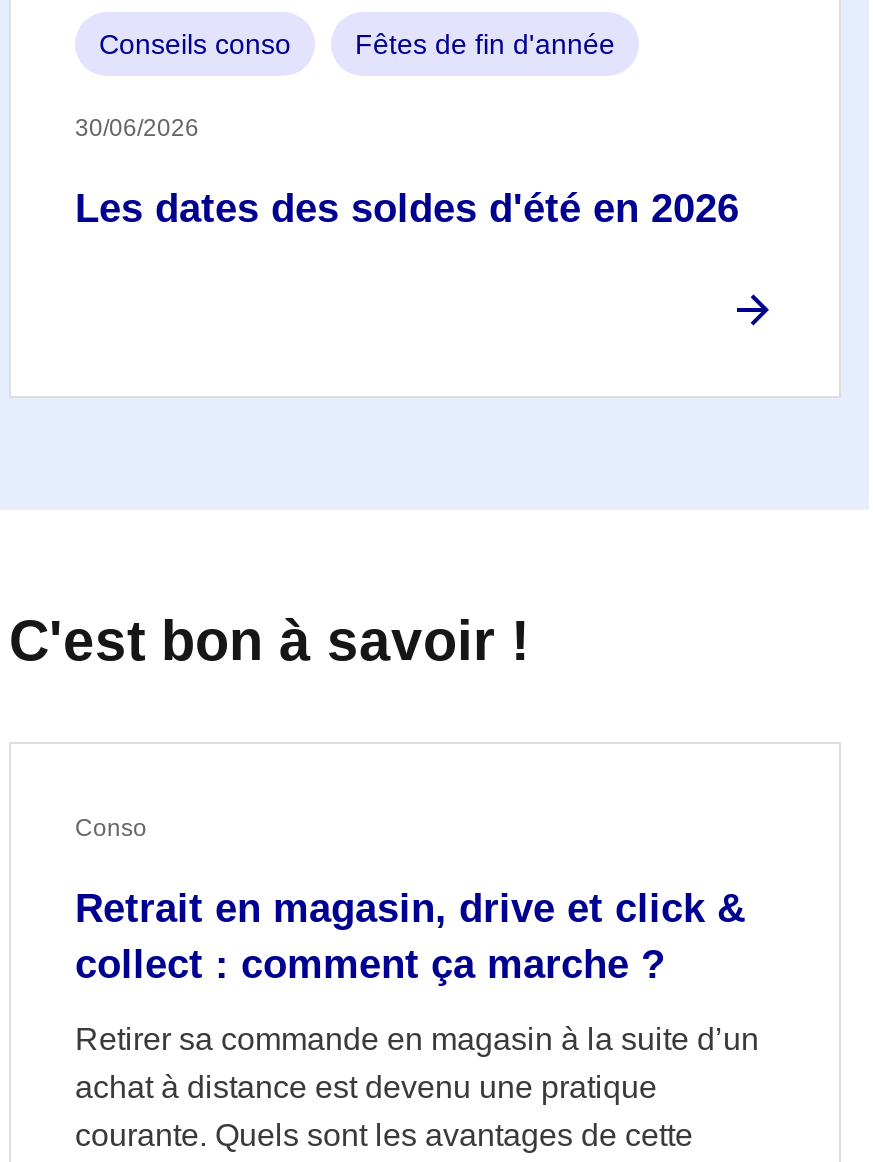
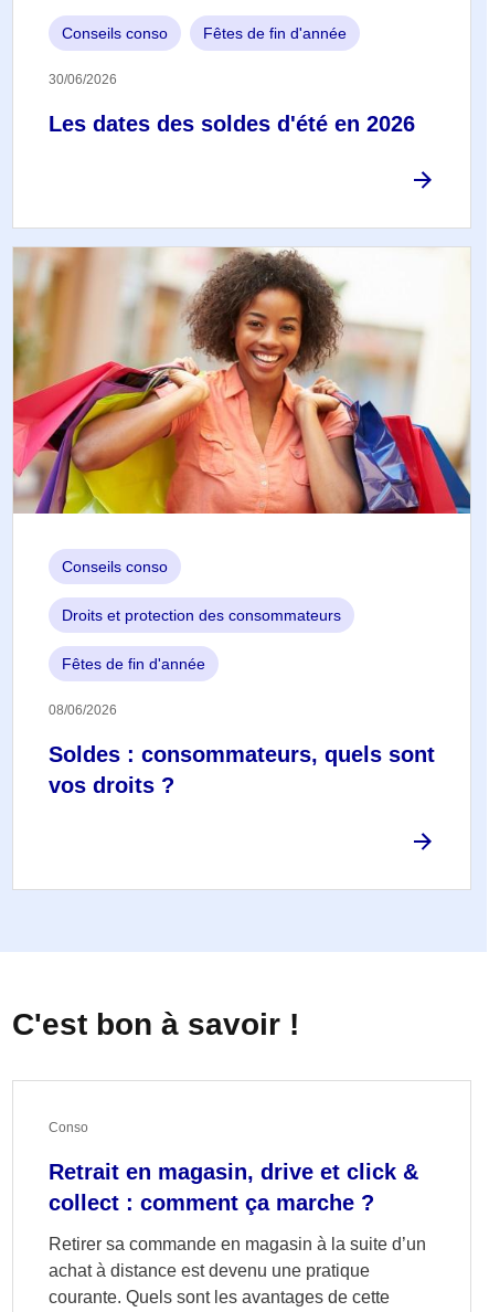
none -> [12,246,471,718] [image] | Conseils conso | Droits et protection des consommateurs | Fêtes de fin d'année | 08/06/2026
none -> [49,742,435,797] Soldes : consommateurs, quels sont | vos droits ?

